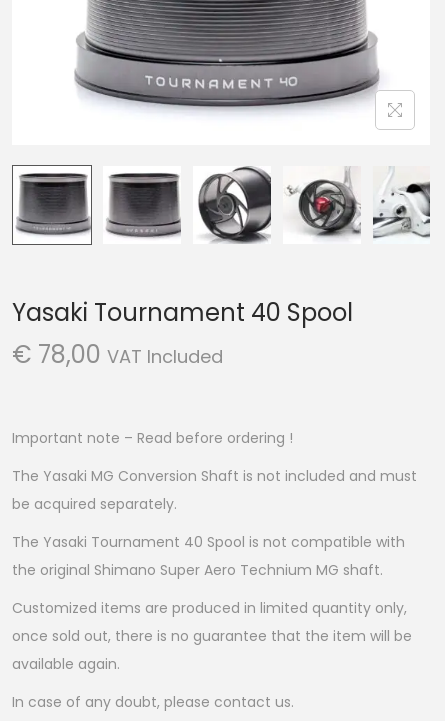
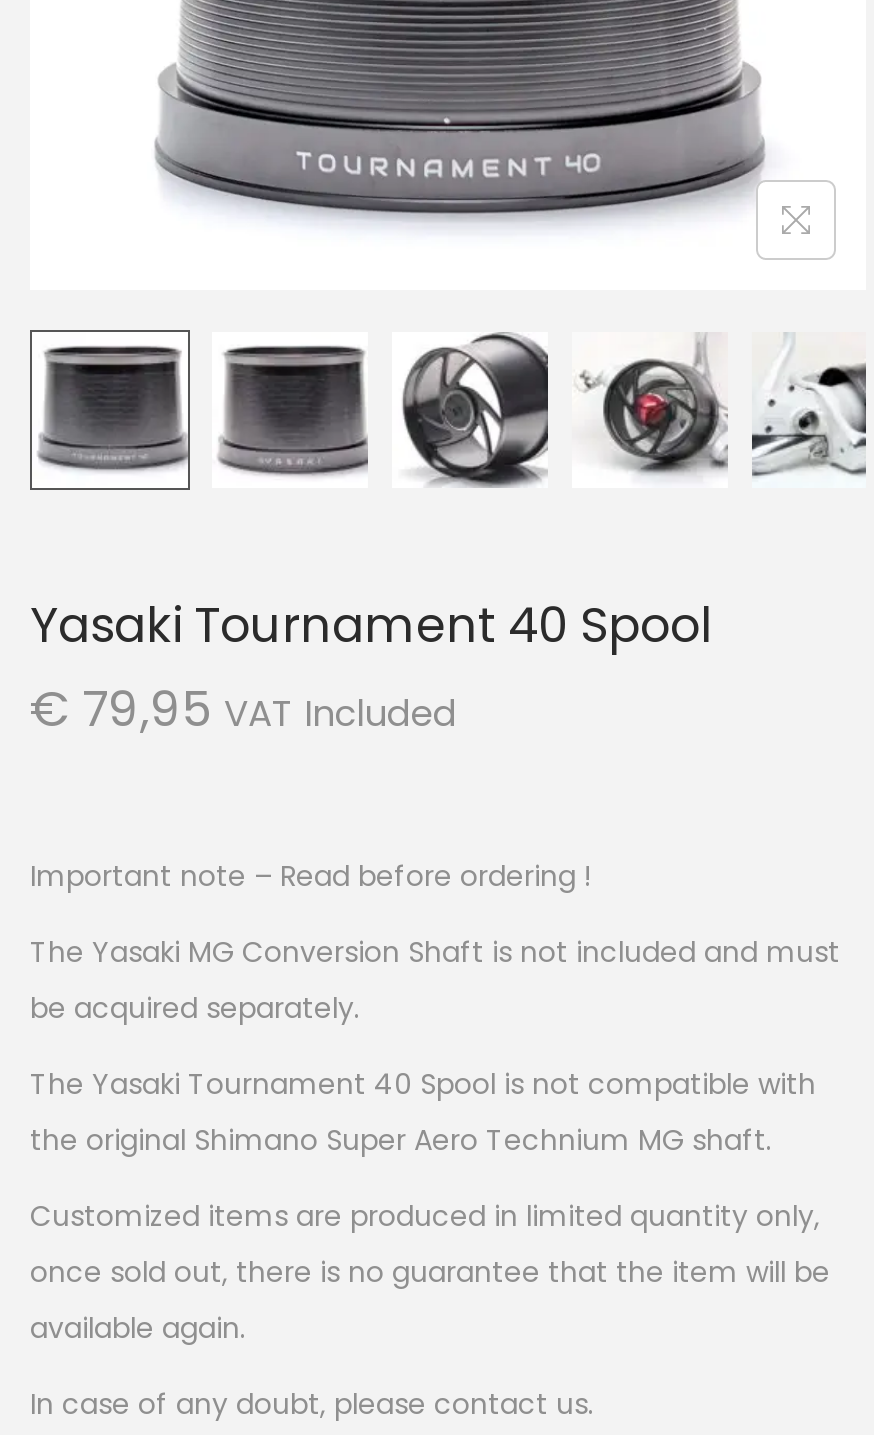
[12,338,223,371] €78,00 VAT Included -> [30,675,456,741] €79,95 VAT Included

